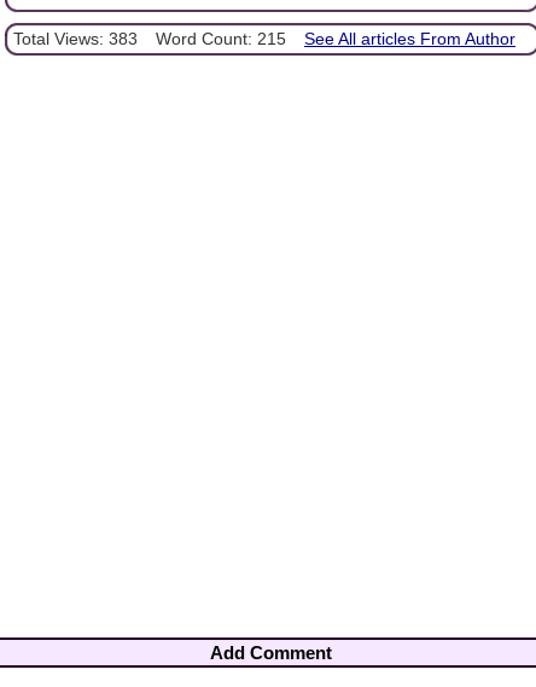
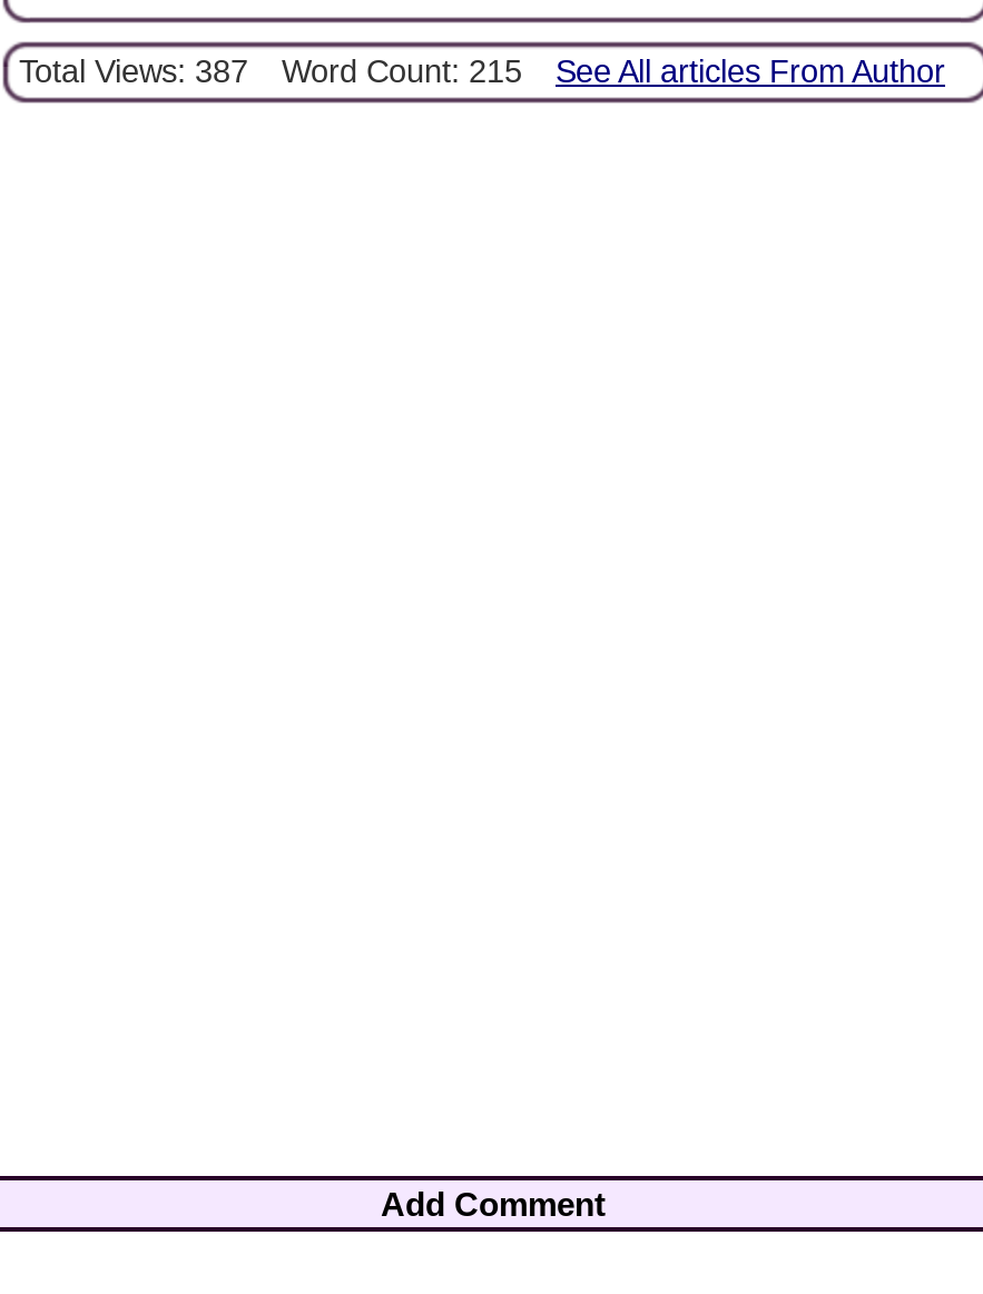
[13,29,515,48] Total Views: 383 Word Count: 215 See All articles From Author -> [19,53,945,89] Total Views: 387 Word Count: 215 See All articles From Author

